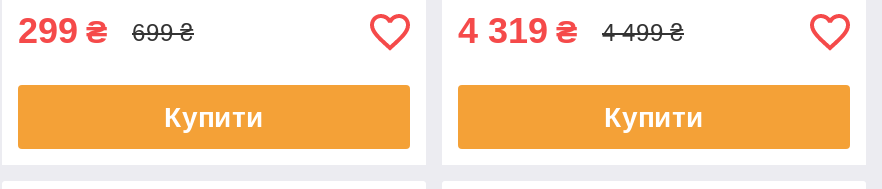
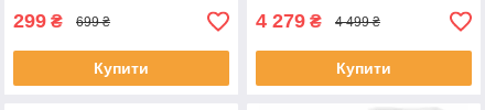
[458,11,684,51] 4 319 ₴ 4 499 ₴ -> [256,10,380,32] 4 279 ₴ 4 499 ₴

